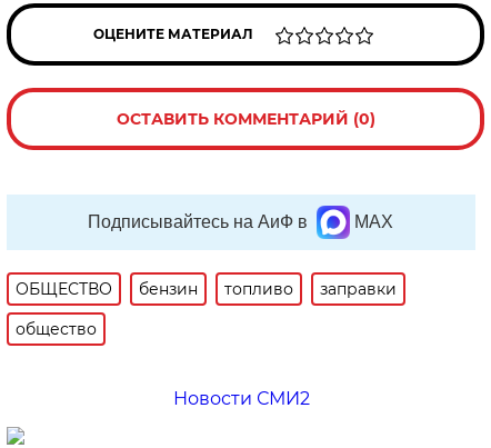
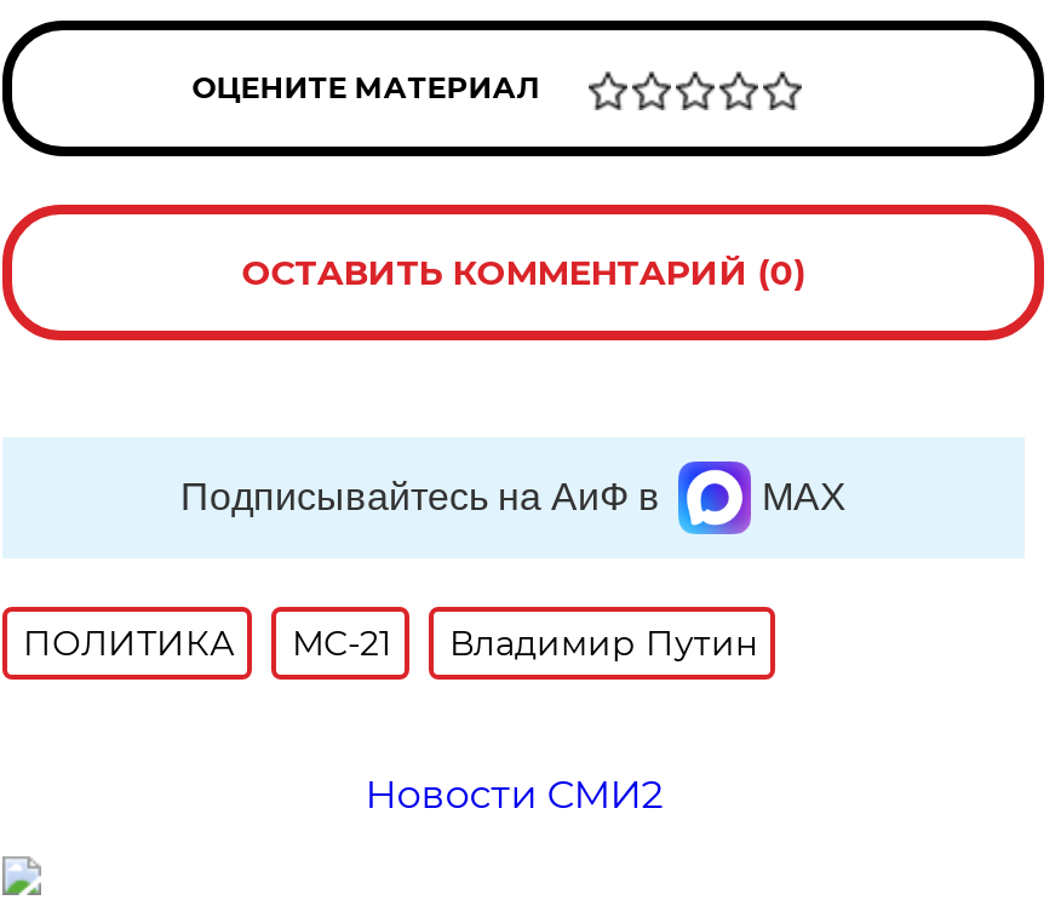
[16,279,397,339] ОБЩЕСТВО | бензин | топливо | заправки | общество -> [23,621,757,665] ПОЛИТИКА | МС-21 | Владимир Путин

